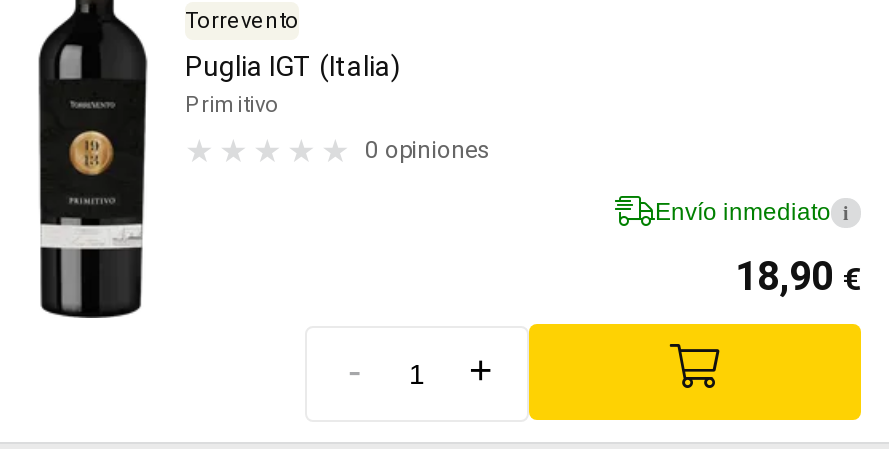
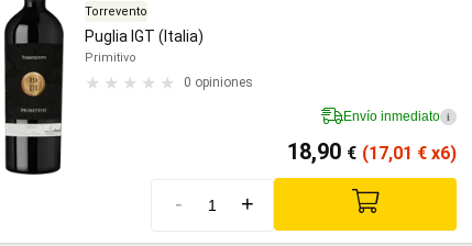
[735,251,861,299] 18,90 € -> [287,138,457,164] 18,90 € (17,01 €x6)

